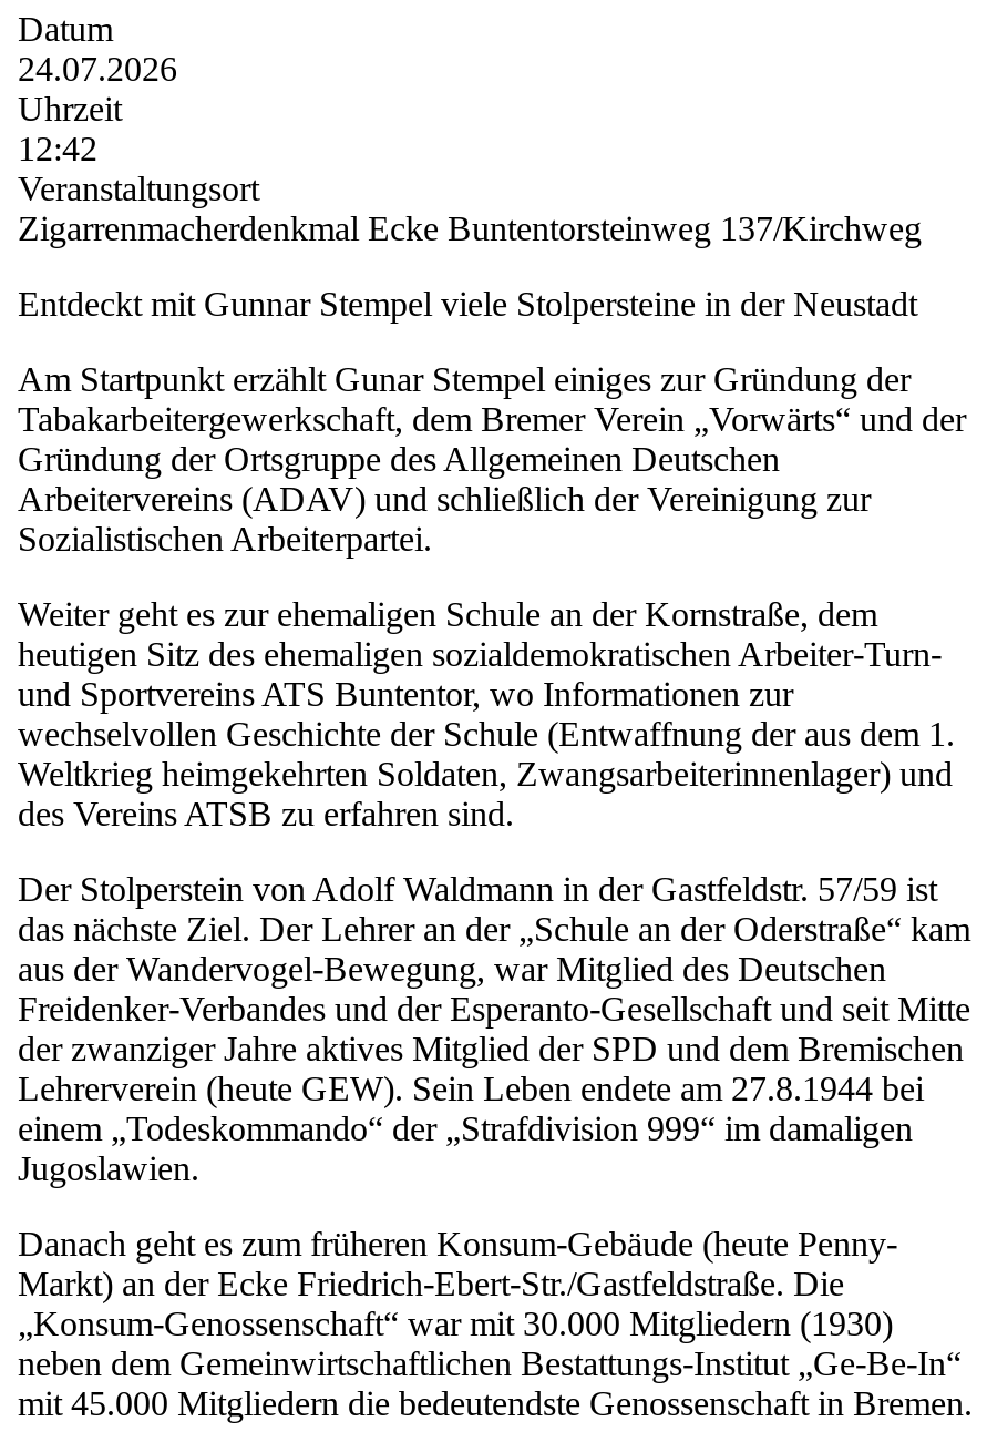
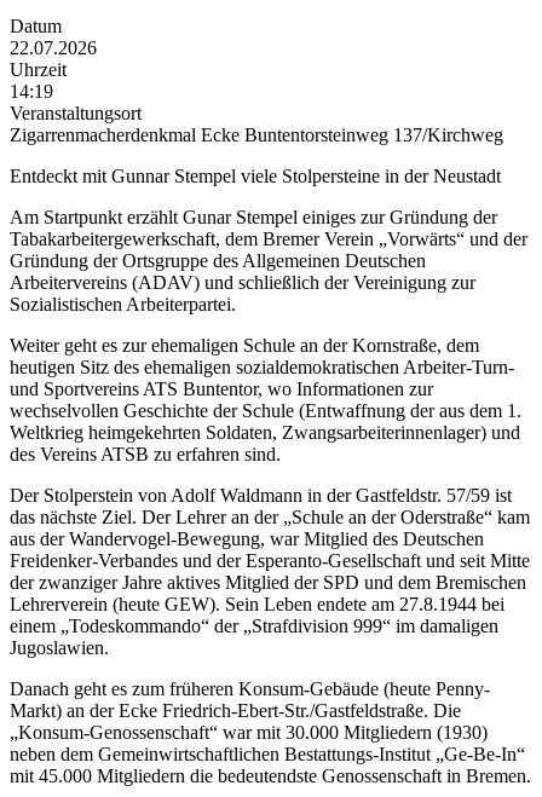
[18,50,177,87] 24.07.2026 -> [10,37,97,58] 22.07.2026
[18,129,97,167] 12:42 -> [10,81,53,101] 14:19

